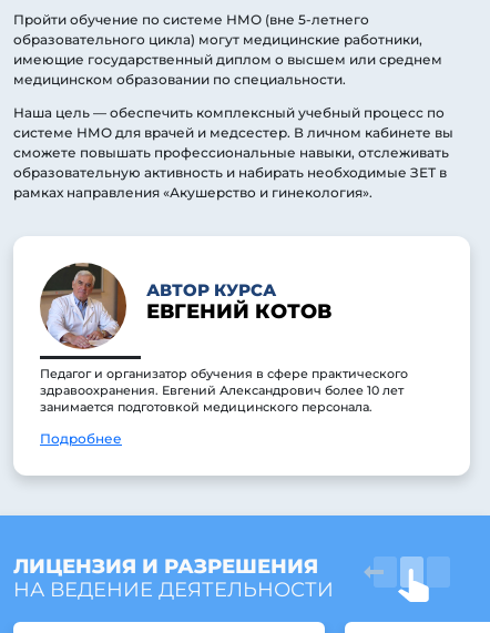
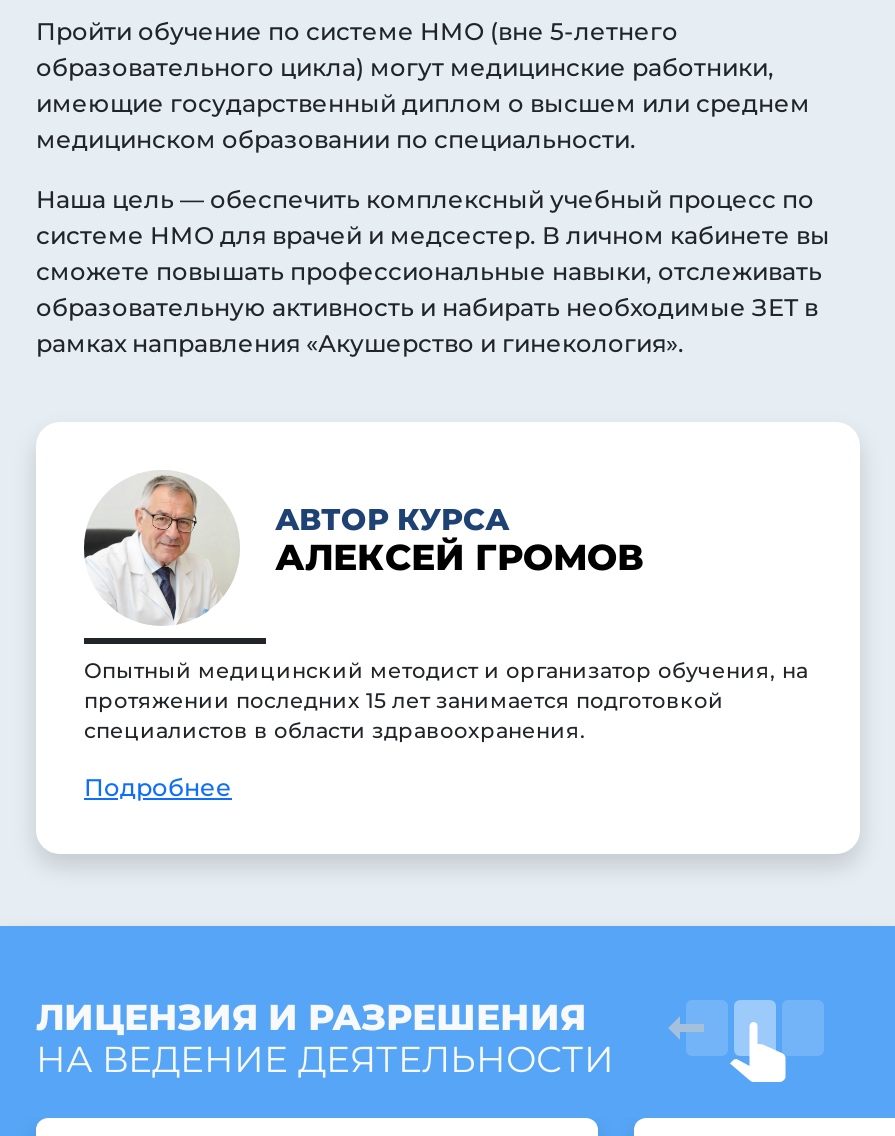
[39,263,408,414] [image] | Педагог и организатор обучения в сфере практического | здравоохранения. Евгений Александрович более 10 лет | занимается подготовкой медицинского персонала. -> [82,472,808,743] [image] | Опытный медицинский методист и организатор обучения, на | протяжении последних 15 лет занимается подготовкой | специалистов в области здравоохранения.
[146,300,331,324] ЕВГЕНИЙ КОТОВ -> [275,537,643,581] АЛЕКСЕЙ ГРОМОВ

